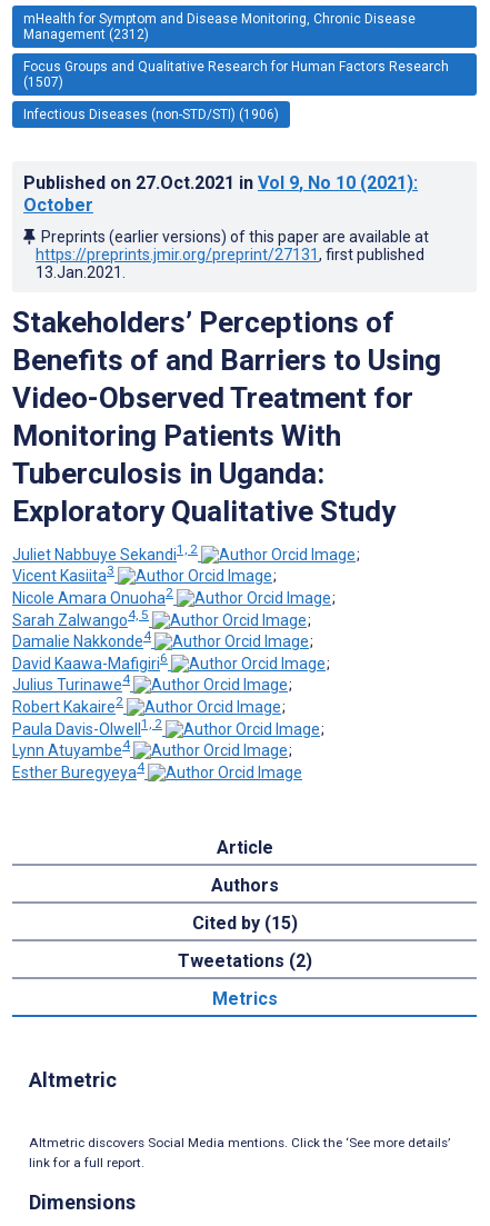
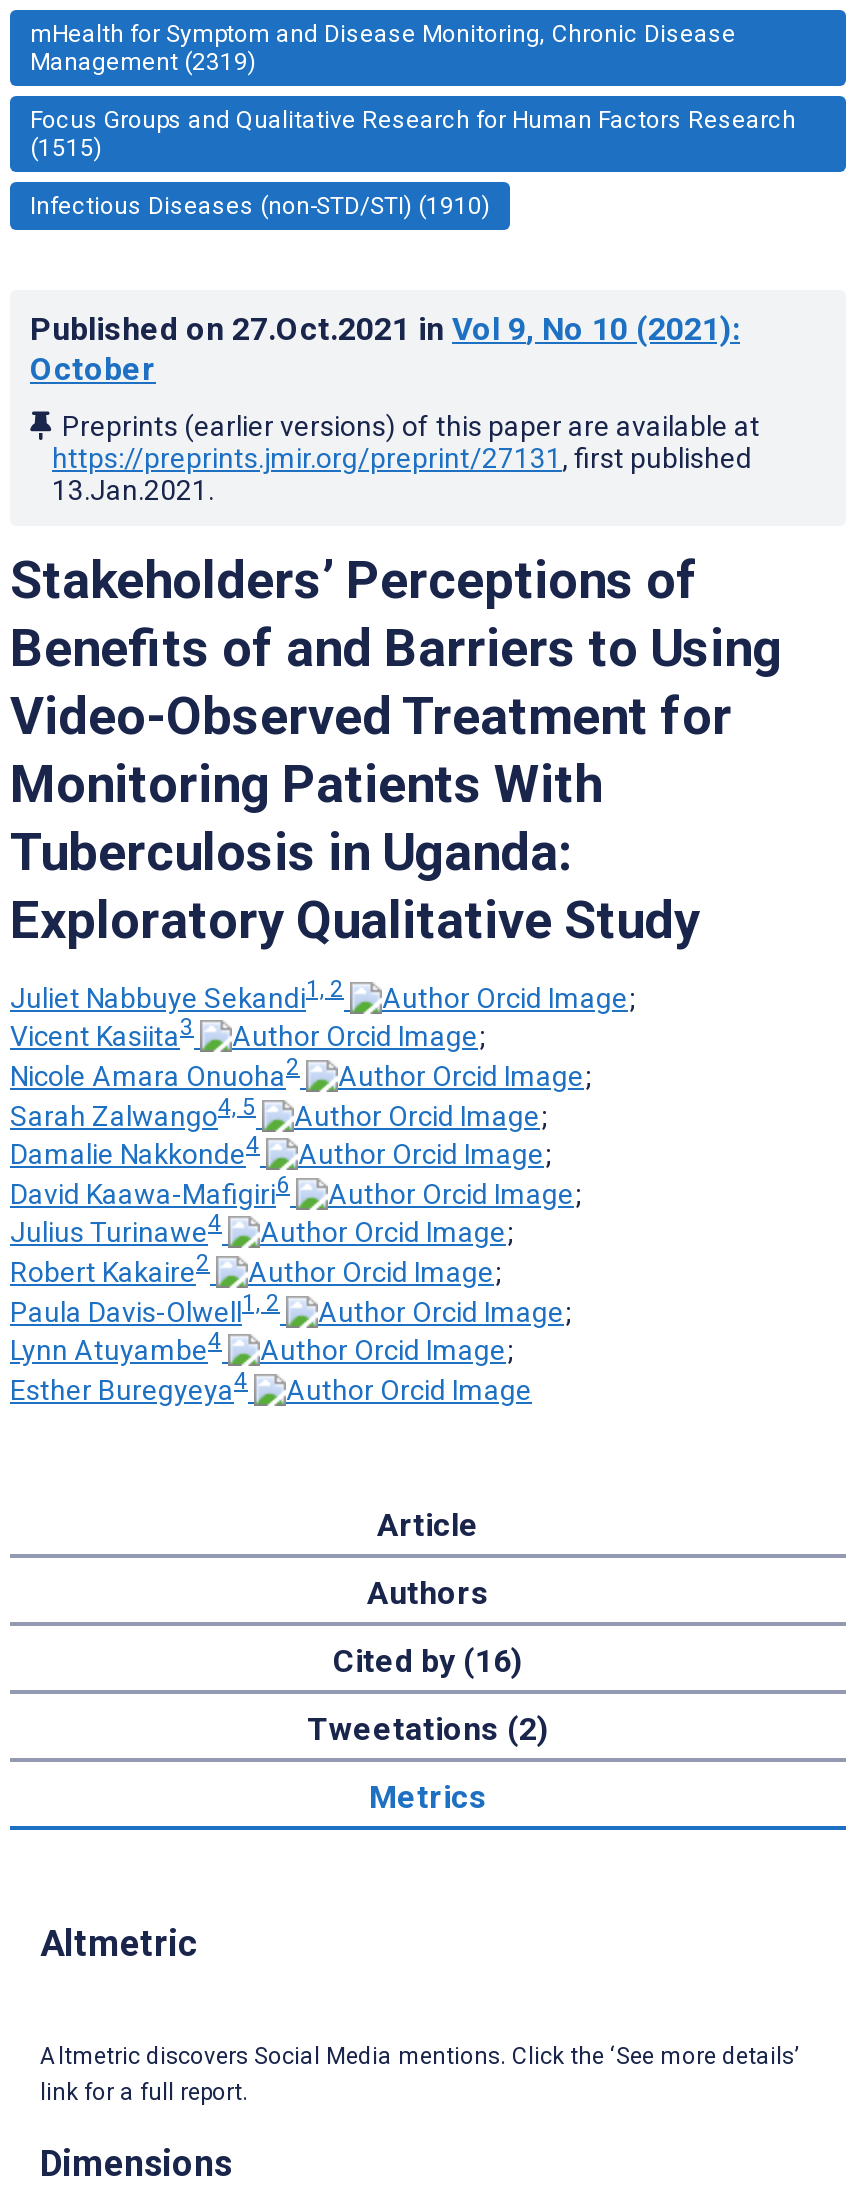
[23,27,149,42] Management (2312) -> [30,48,256,76] Management (2319)
[23,74,63,90] (1507) -> [30,134,102,162] (1515)
[23,107,279,122] Infectious Diseases (non-STD/STI) (1906) -> [30,192,490,220] Infectious Diseases (non-STD/STI) (1910)
[192,913,297,934] Cited by (15) -> [333,1642,523,1680] Cited by (16)

